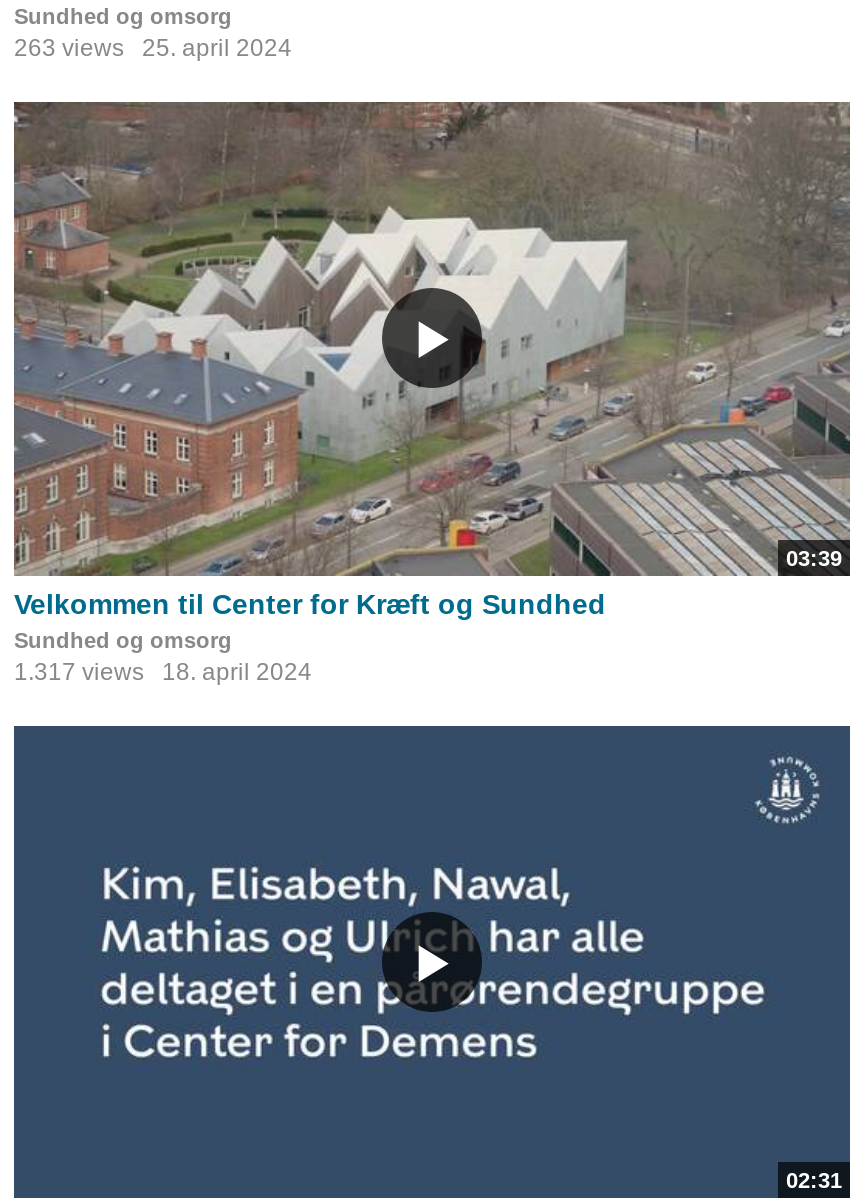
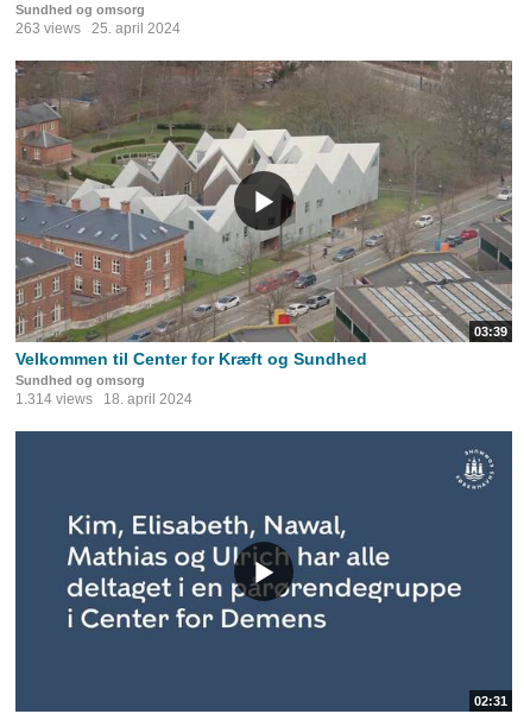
[14,657,312,685] 1.317 views 18. april 2024 -> [15,390,192,407] 1.314 views 18. april 2024

